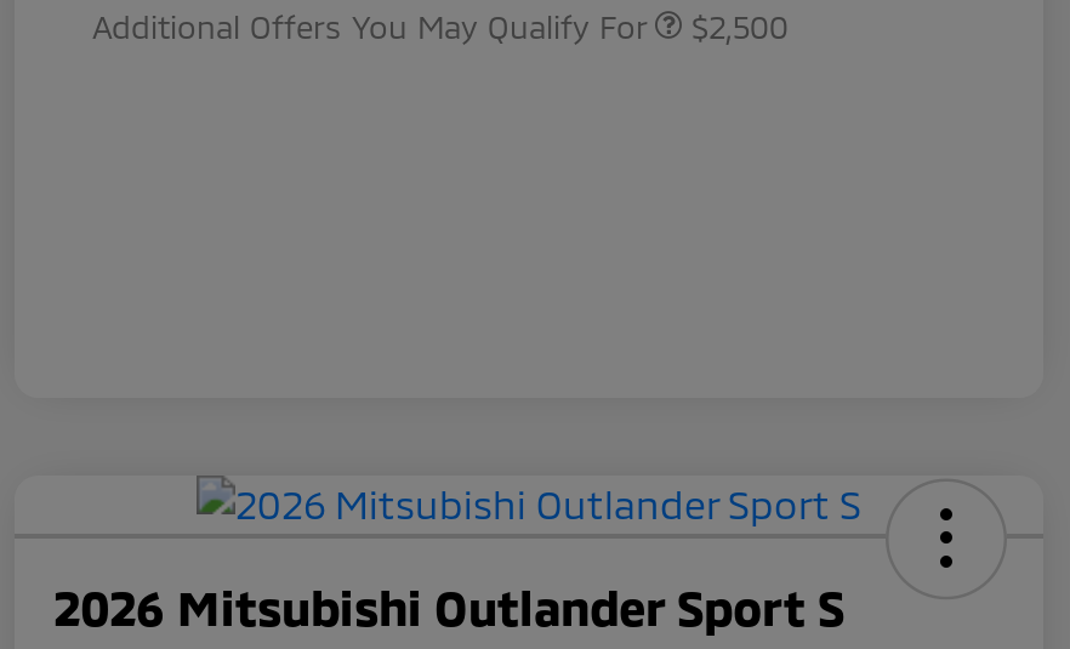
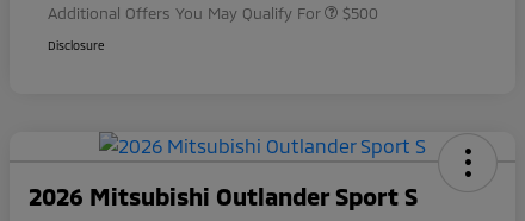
[691,8,789,47] $2,500 -> [48,4,378,53] $500 | Disclosure

